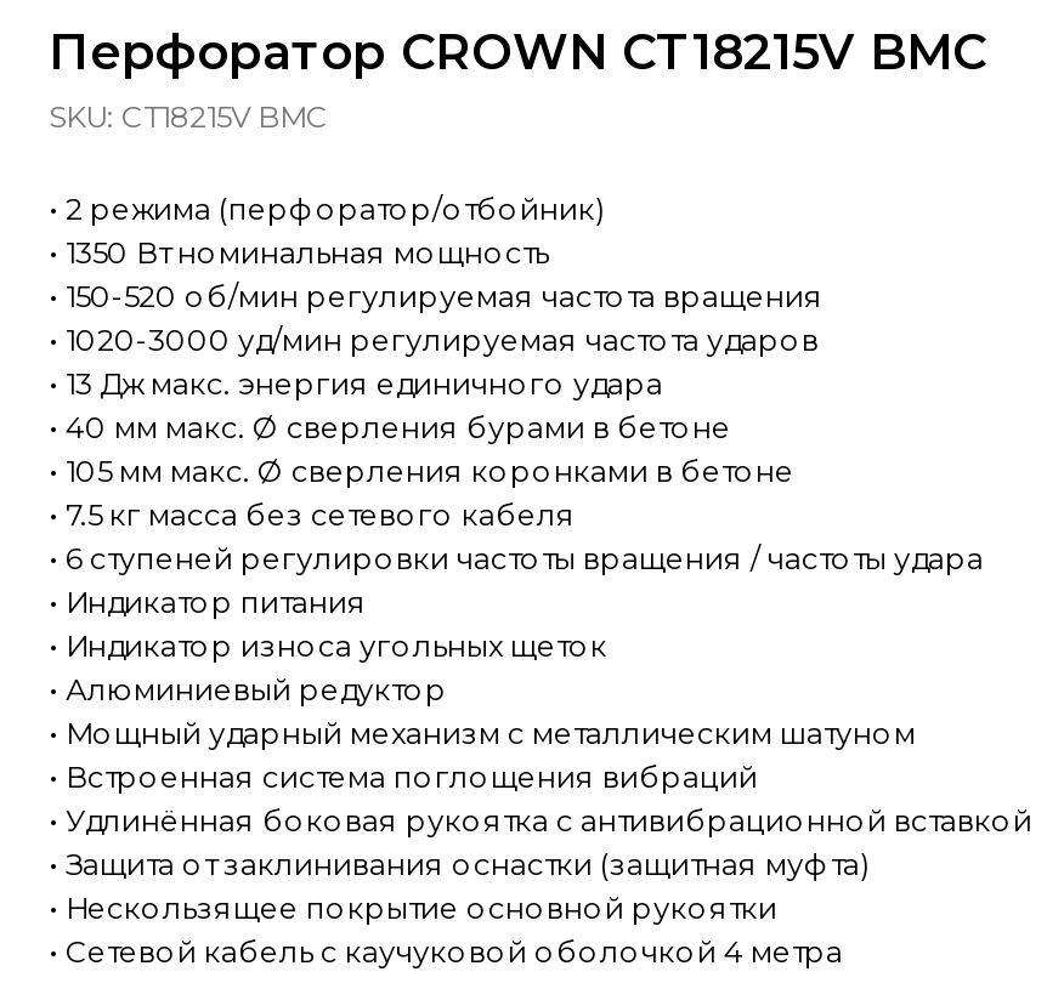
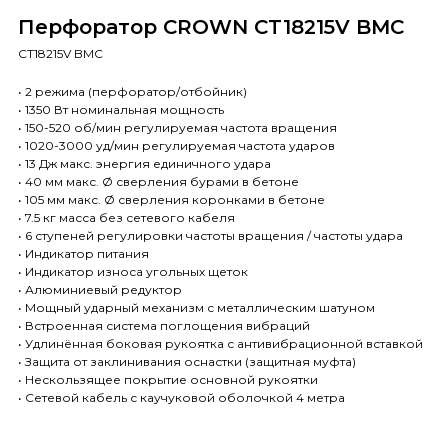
[49,98,328,135] SKU: CT18215V BMC -> [18,46,103,61] CT18215V BMC

